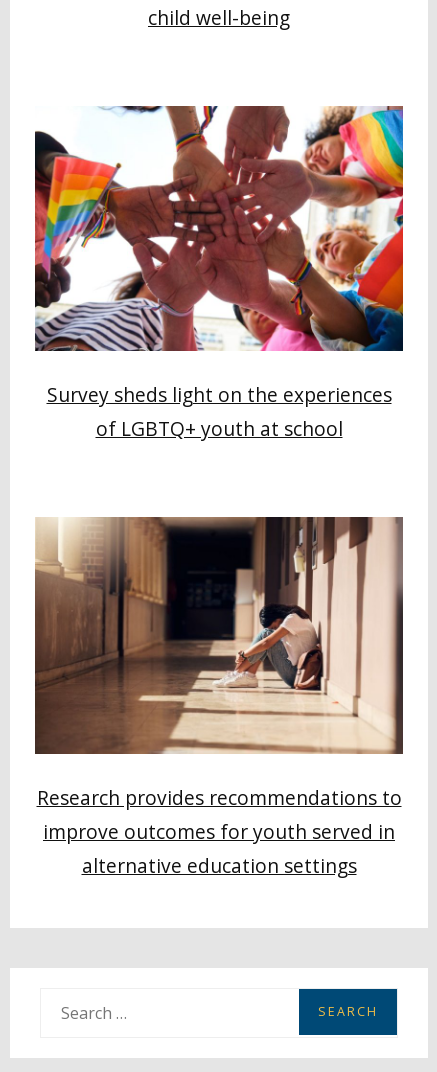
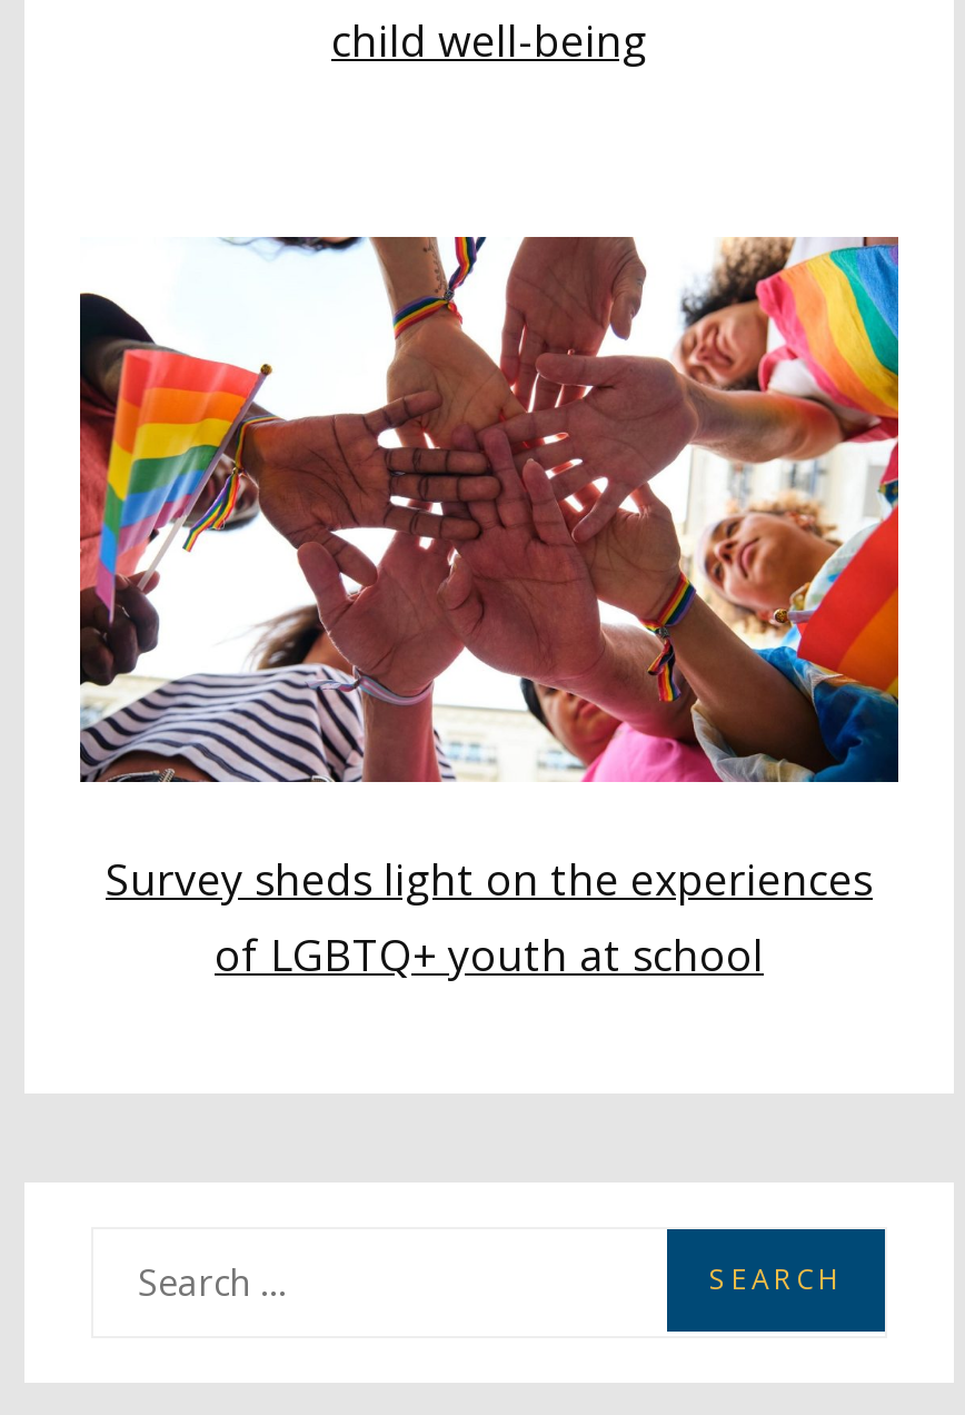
[34,516,404,879] [image] | Research provides recommendations to | improve outcomes for youth served in | alternative education settings -> none

